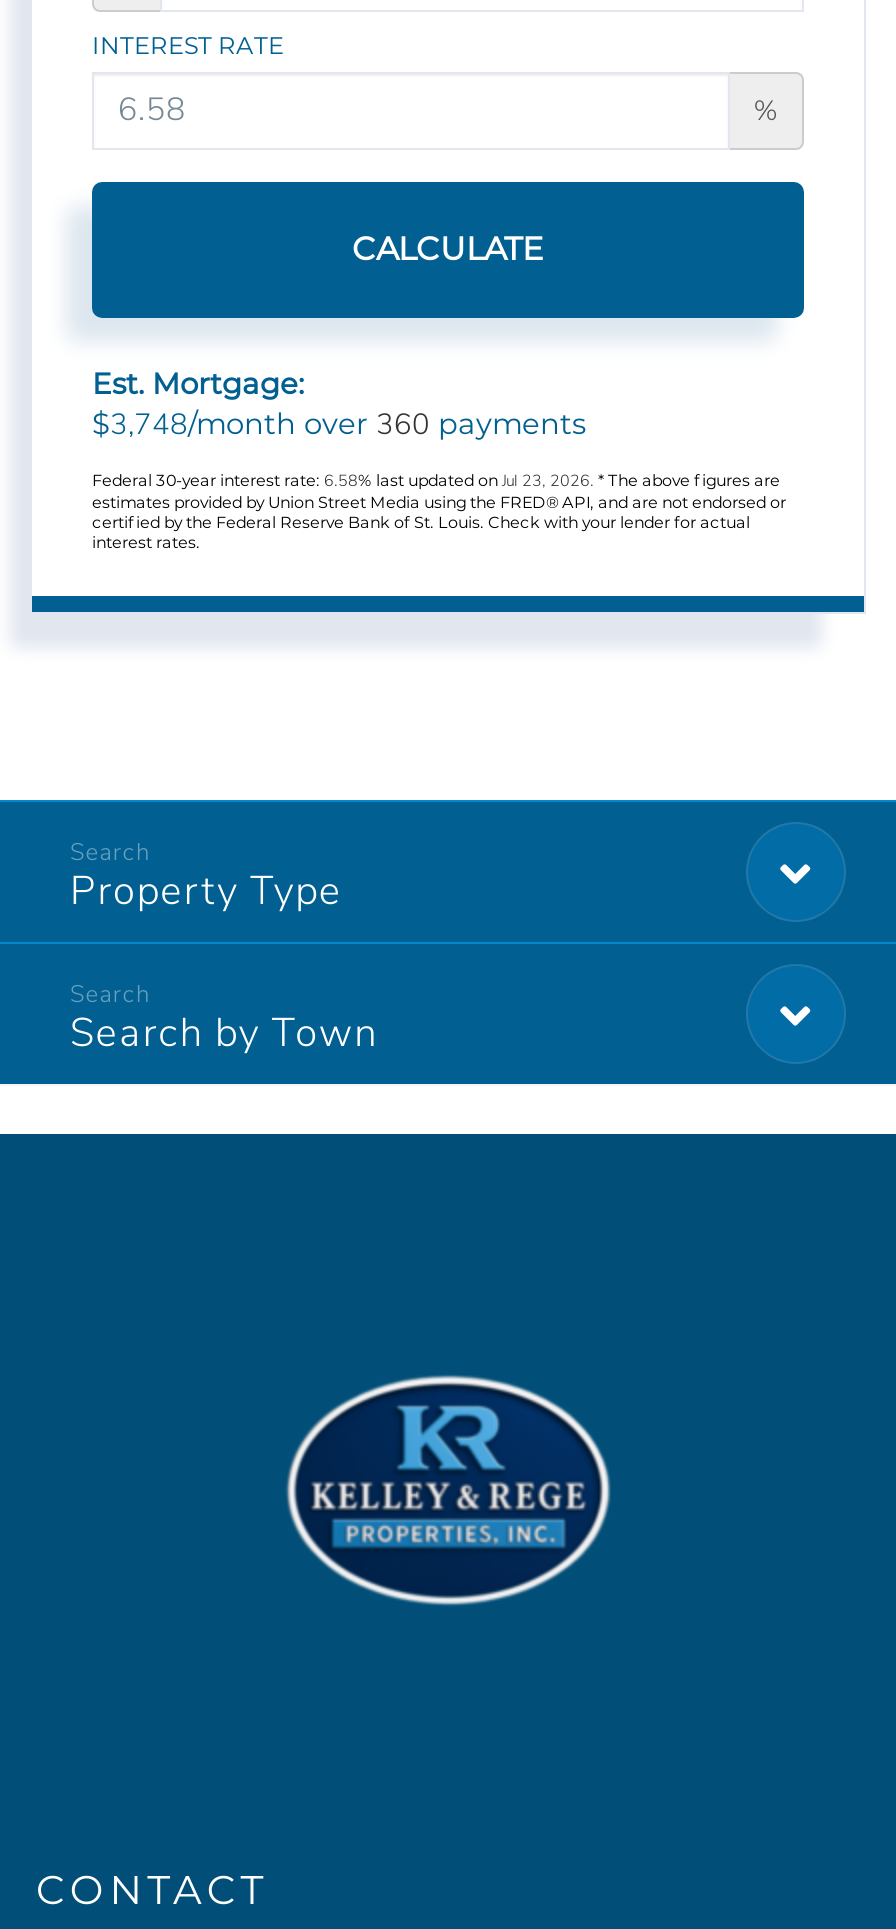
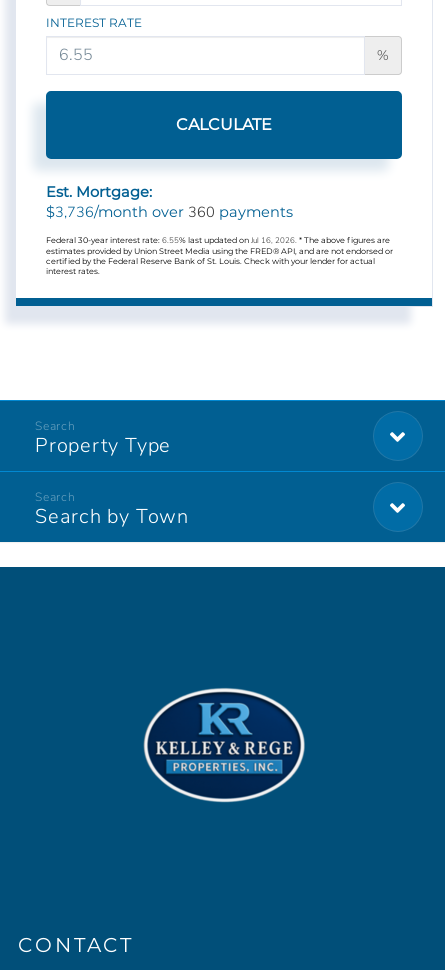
[92,404,586,444] $3,748/month over 360 payments -> [46,202,293,222] $3,736/month over 360 payments
[92,470,780,492] Federal 30-year interest rate: 6.58% last updated on Jul 23, 2026. * The above figures are -> [46,235,390,246] Federal 30-year interest rate: 6.55% last updated on Jul 16, 2026. * The above figures are

